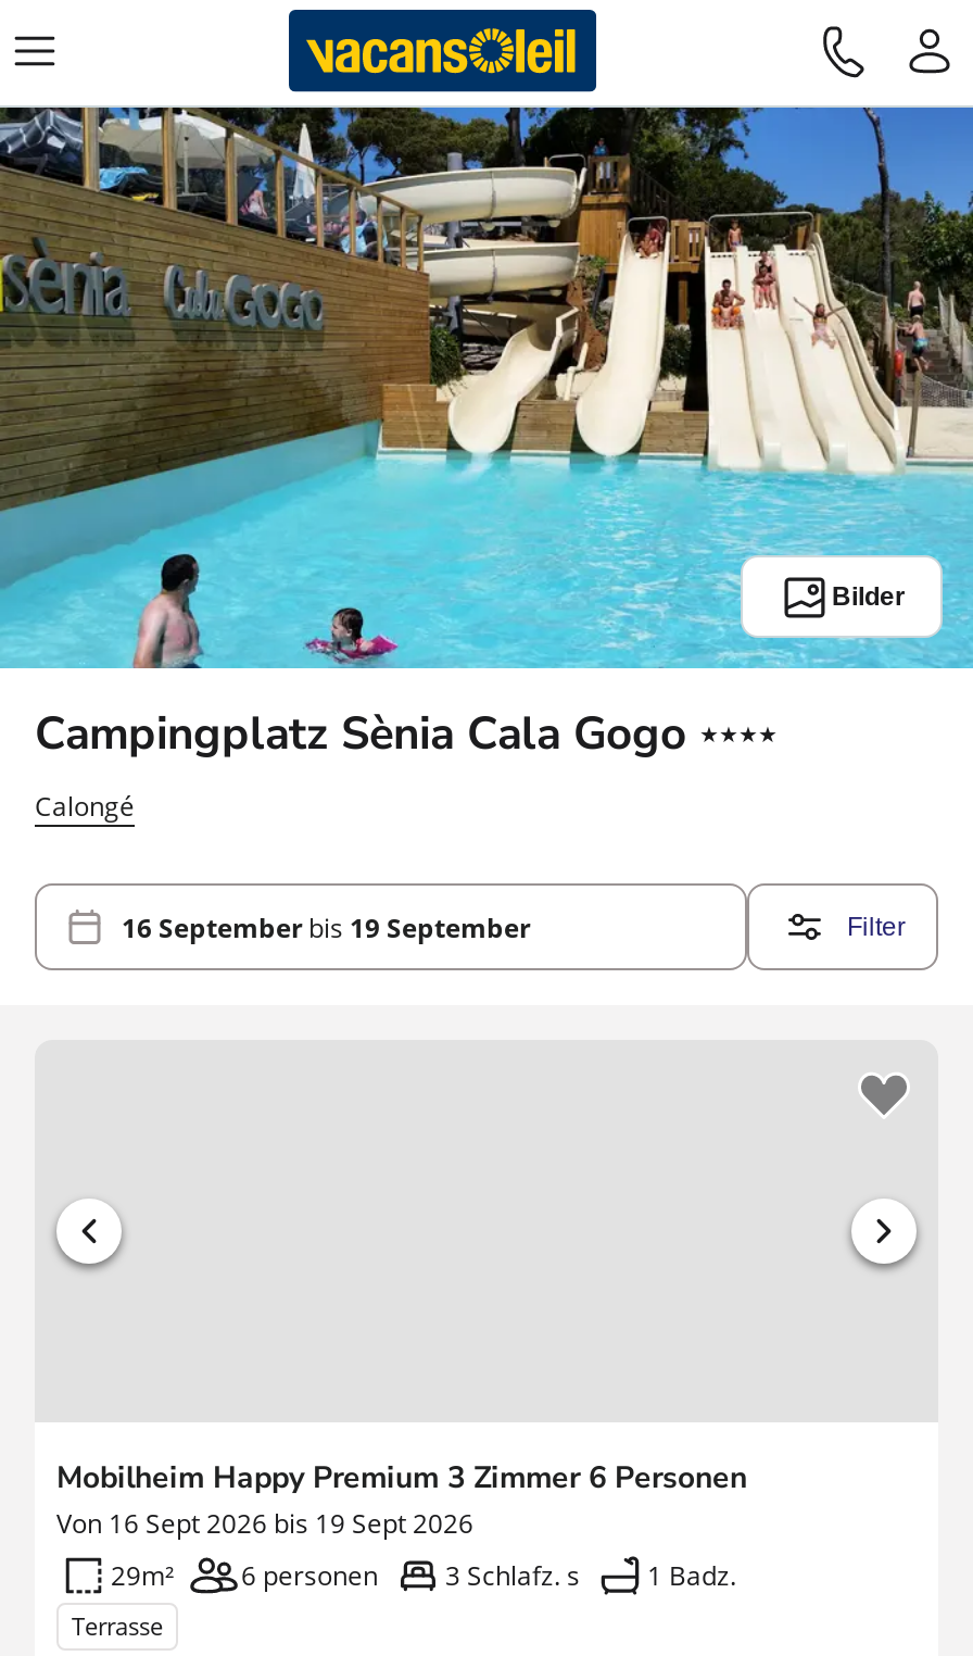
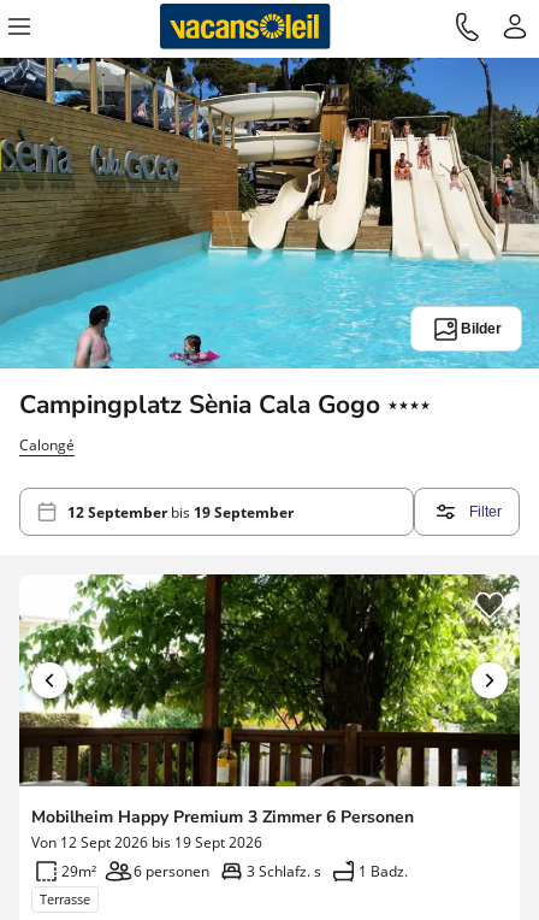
[122,908,530,945] 16 September bis 19 September -> [67,502,294,522] 12 September bis 19 September
none -> [18,573,521,788] [image]
[56,1505,473,1542] Von 16 Sept 2026 bis 19 Sept 2026 -> [31,832,262,853] Von 12 Sept 2026 bis 19 Sept 2026

